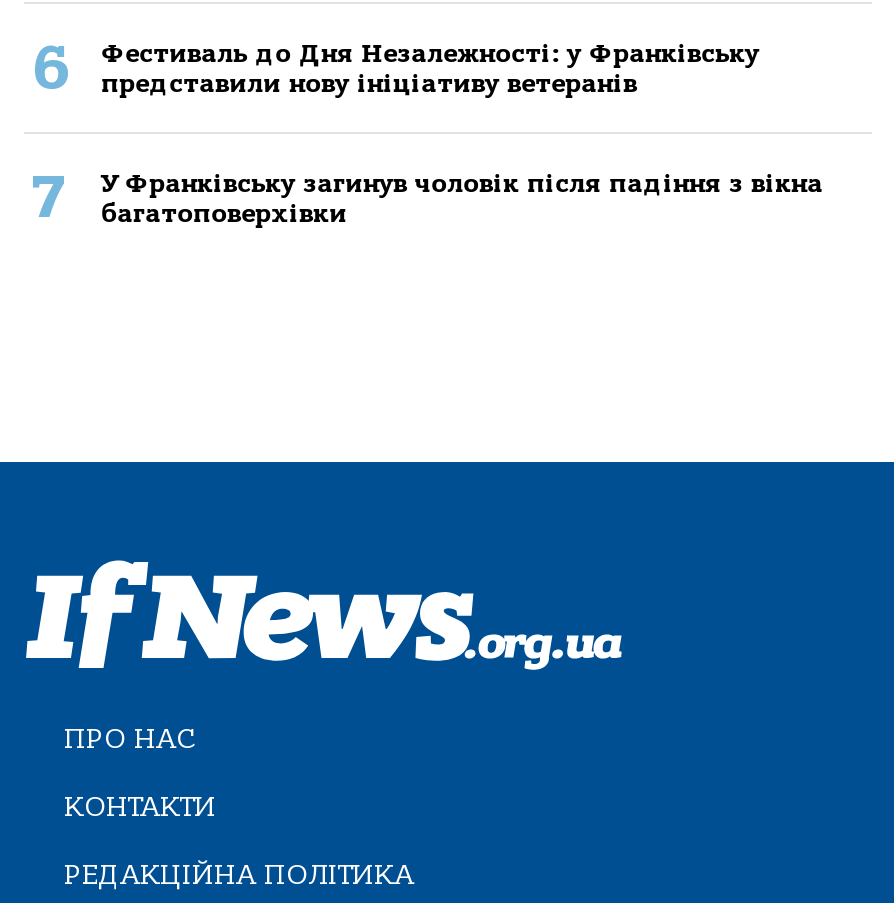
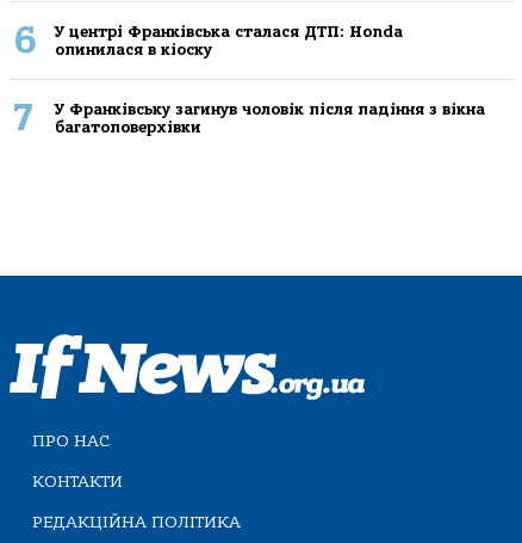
[101,38,759,98] Фестиваль до Дня Незалежності: у Франківську | представили нову ініціативу ветеранів -> [54,23,402,58] У центрі Франківська сталася ДТП: Honda | опинилася в кіоску

